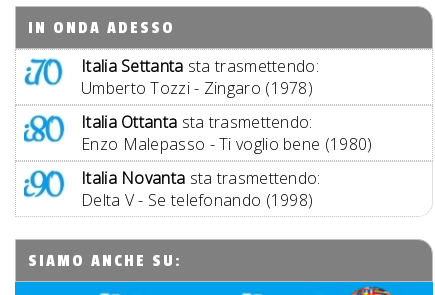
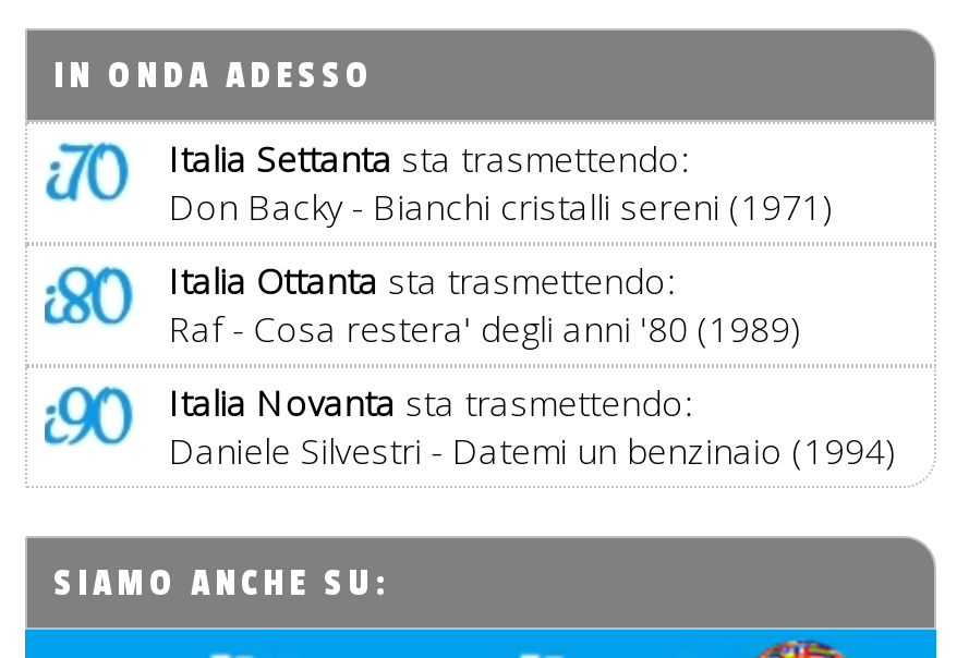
[81,77,313,99] Umberto Tozzi - Zingaro (1978) -> [169,183,834,231] Don Backy - Bianchi cristalli sereni (1971)
[81,133,372,155] Enzo Malepasso - Ti voglio bene (1980) -> [169,305,802,353] Raf - Cosa restera' degli anni '80 (1989)
[81,189,313,211] Delta V - Se telefonando (1998) -> [169,427,897,475] Daniele Silvestri - Datemi un benzinaio (1994)

